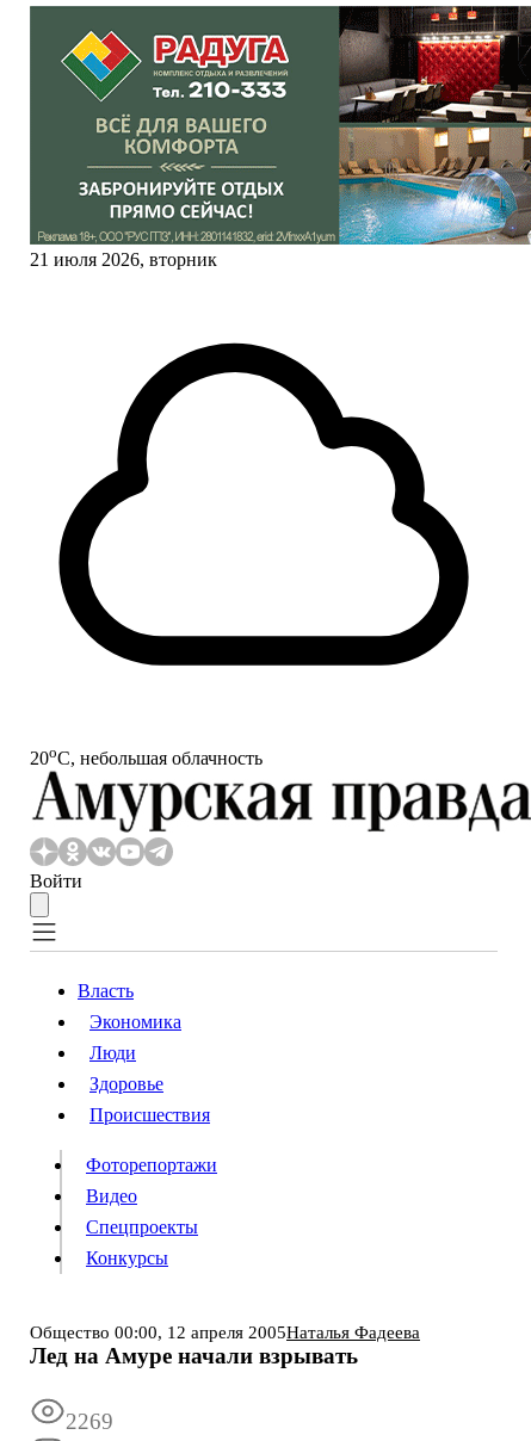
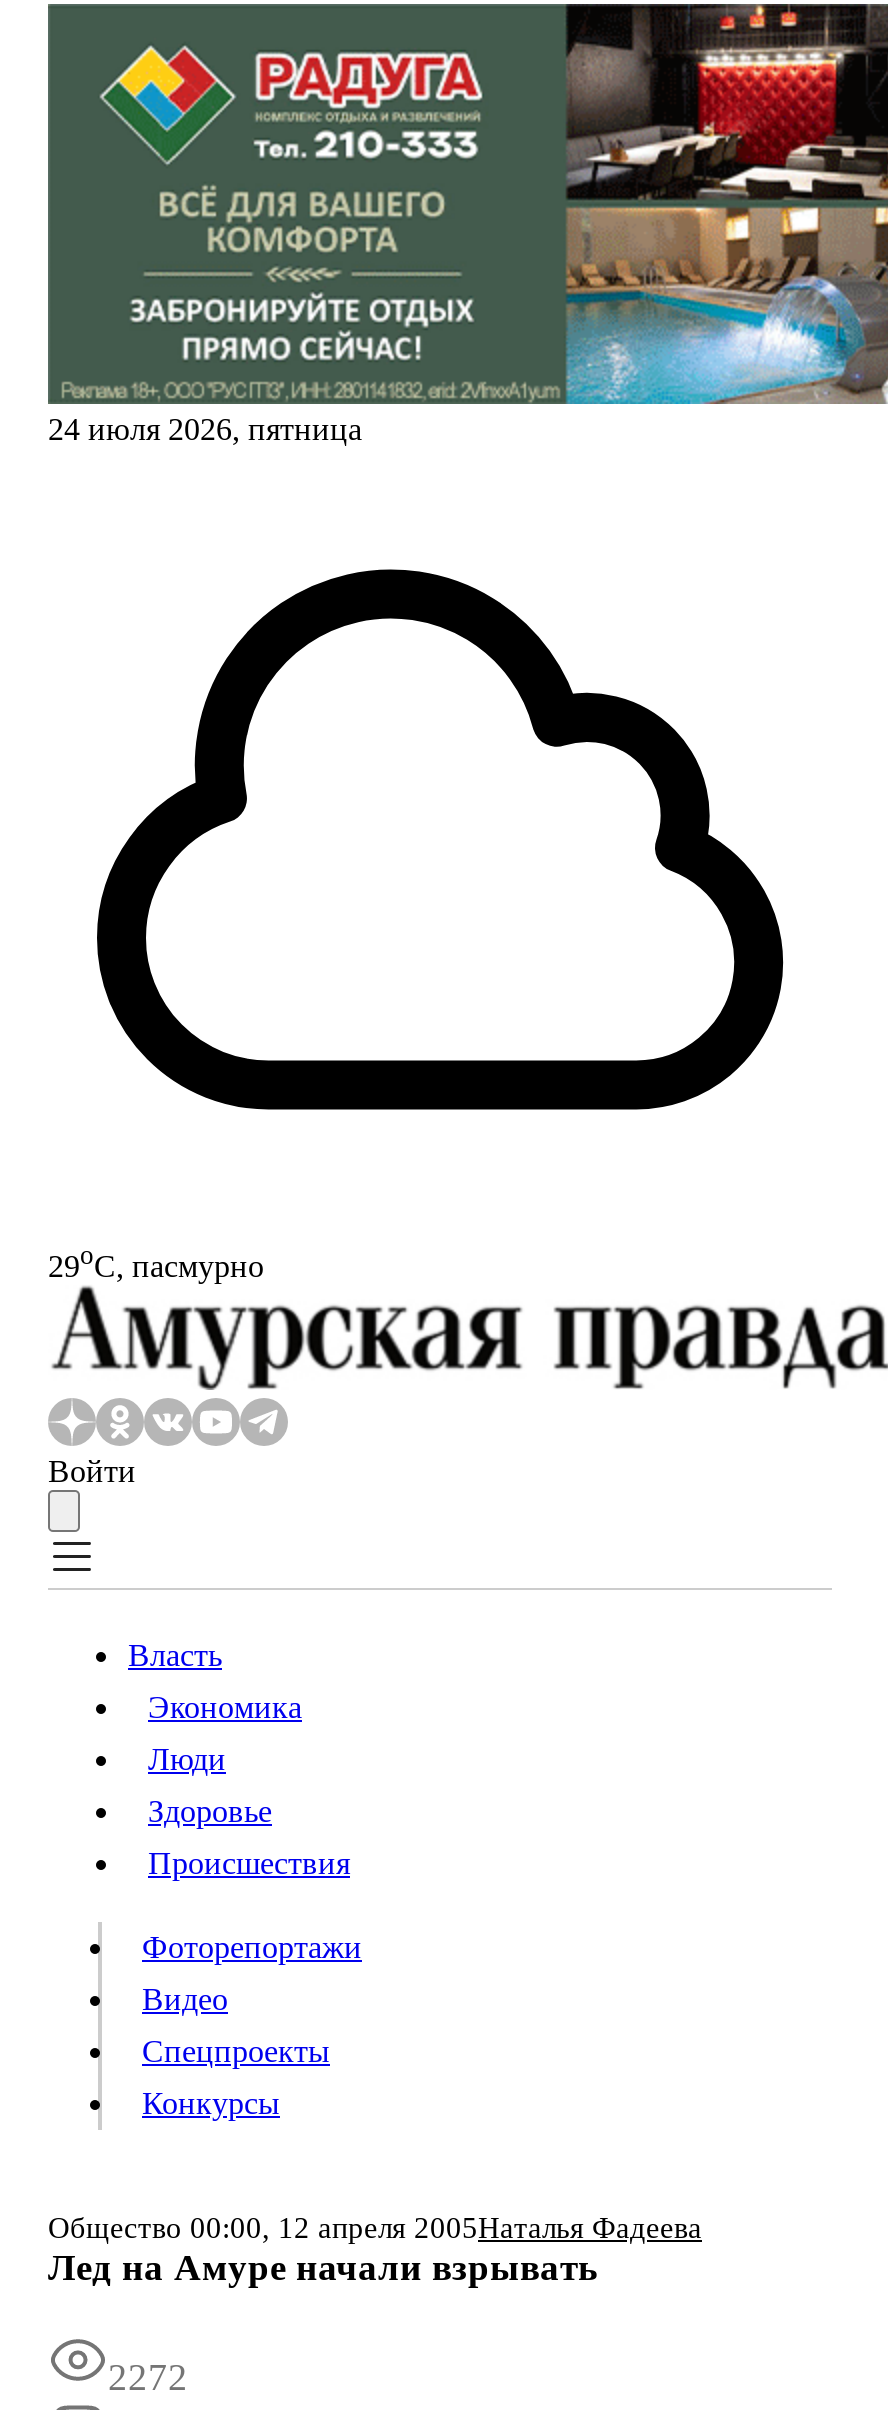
[30,249,217,270] 21 июля 2026, вторник -> [48,412,362,446] 24 июля 2026, пятница
[30,743,263,769] 20oС, небольшая облачность -> [48,1240,264,1283] 29oС, пасмурно
[66,1409,113,1434] 2269 -> [108,2357,188,2399] 2272

